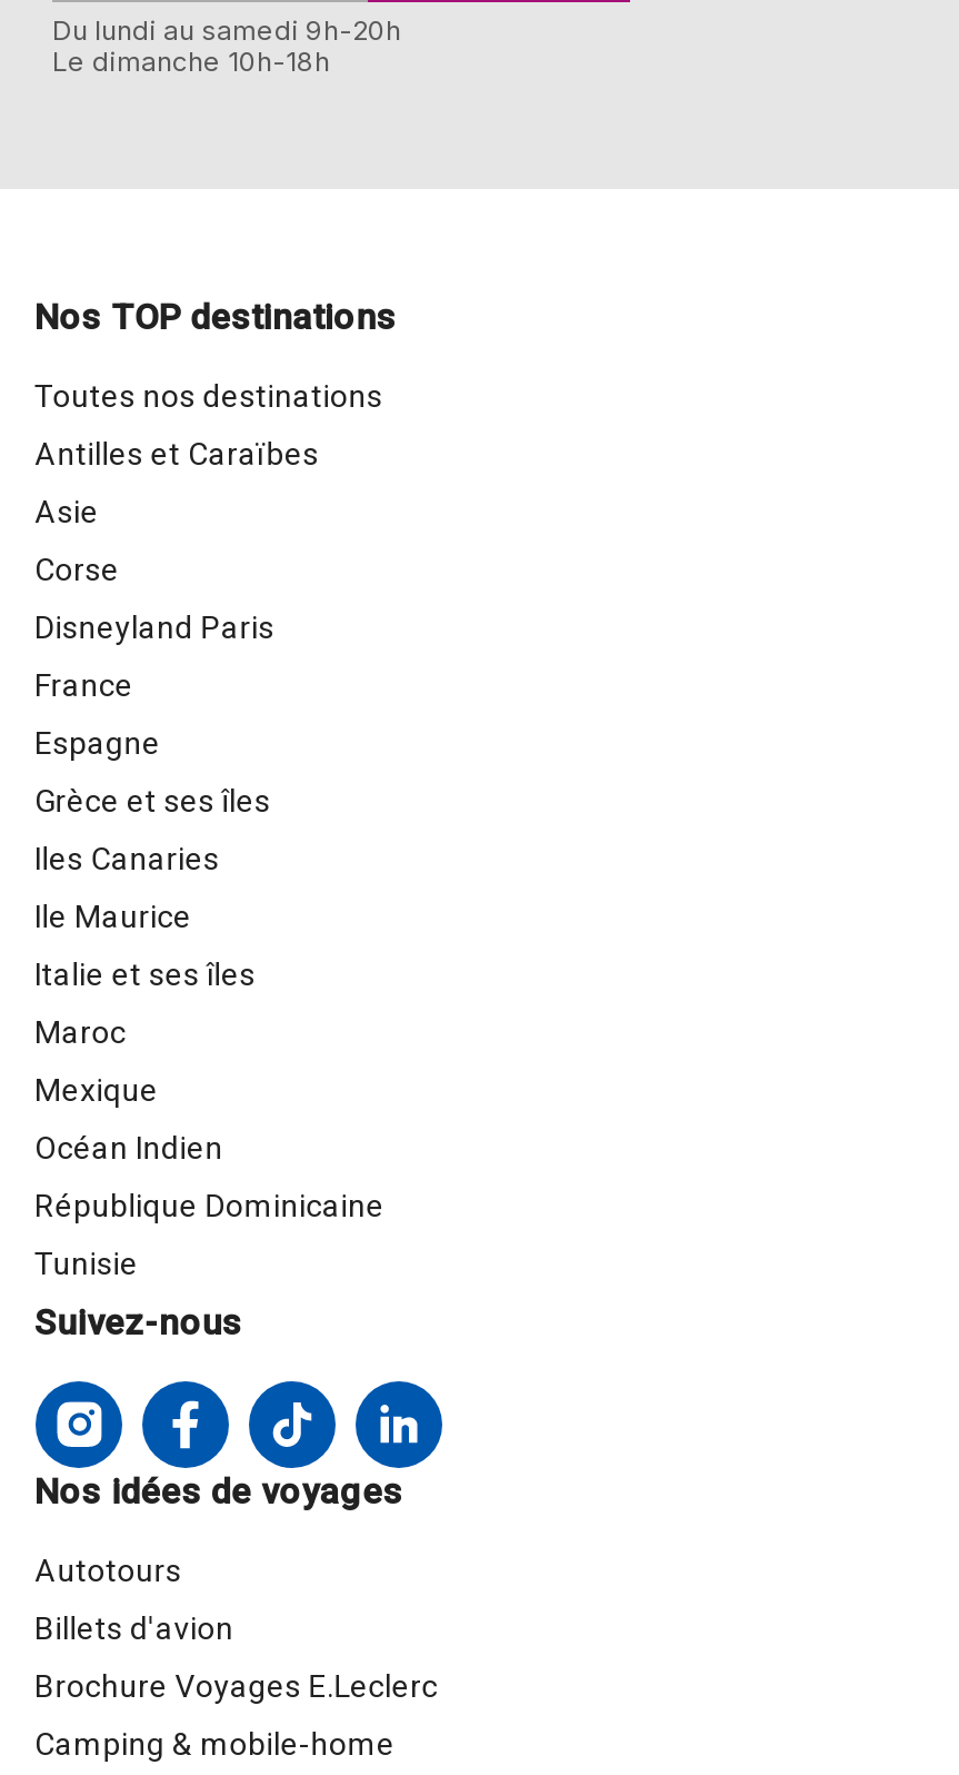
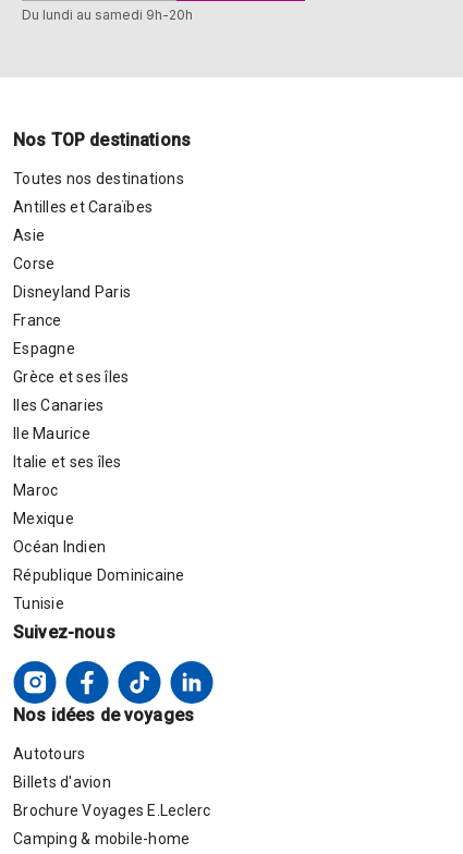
[52,45,330,79] Le dimanche 10h-18h -> none

